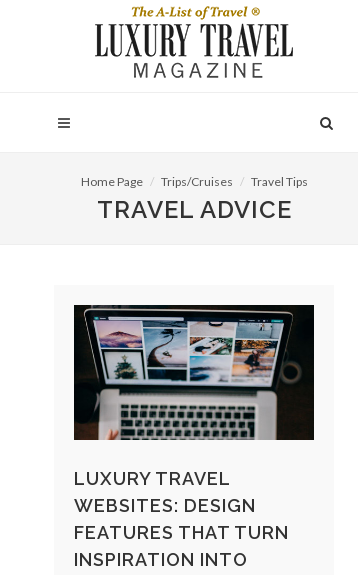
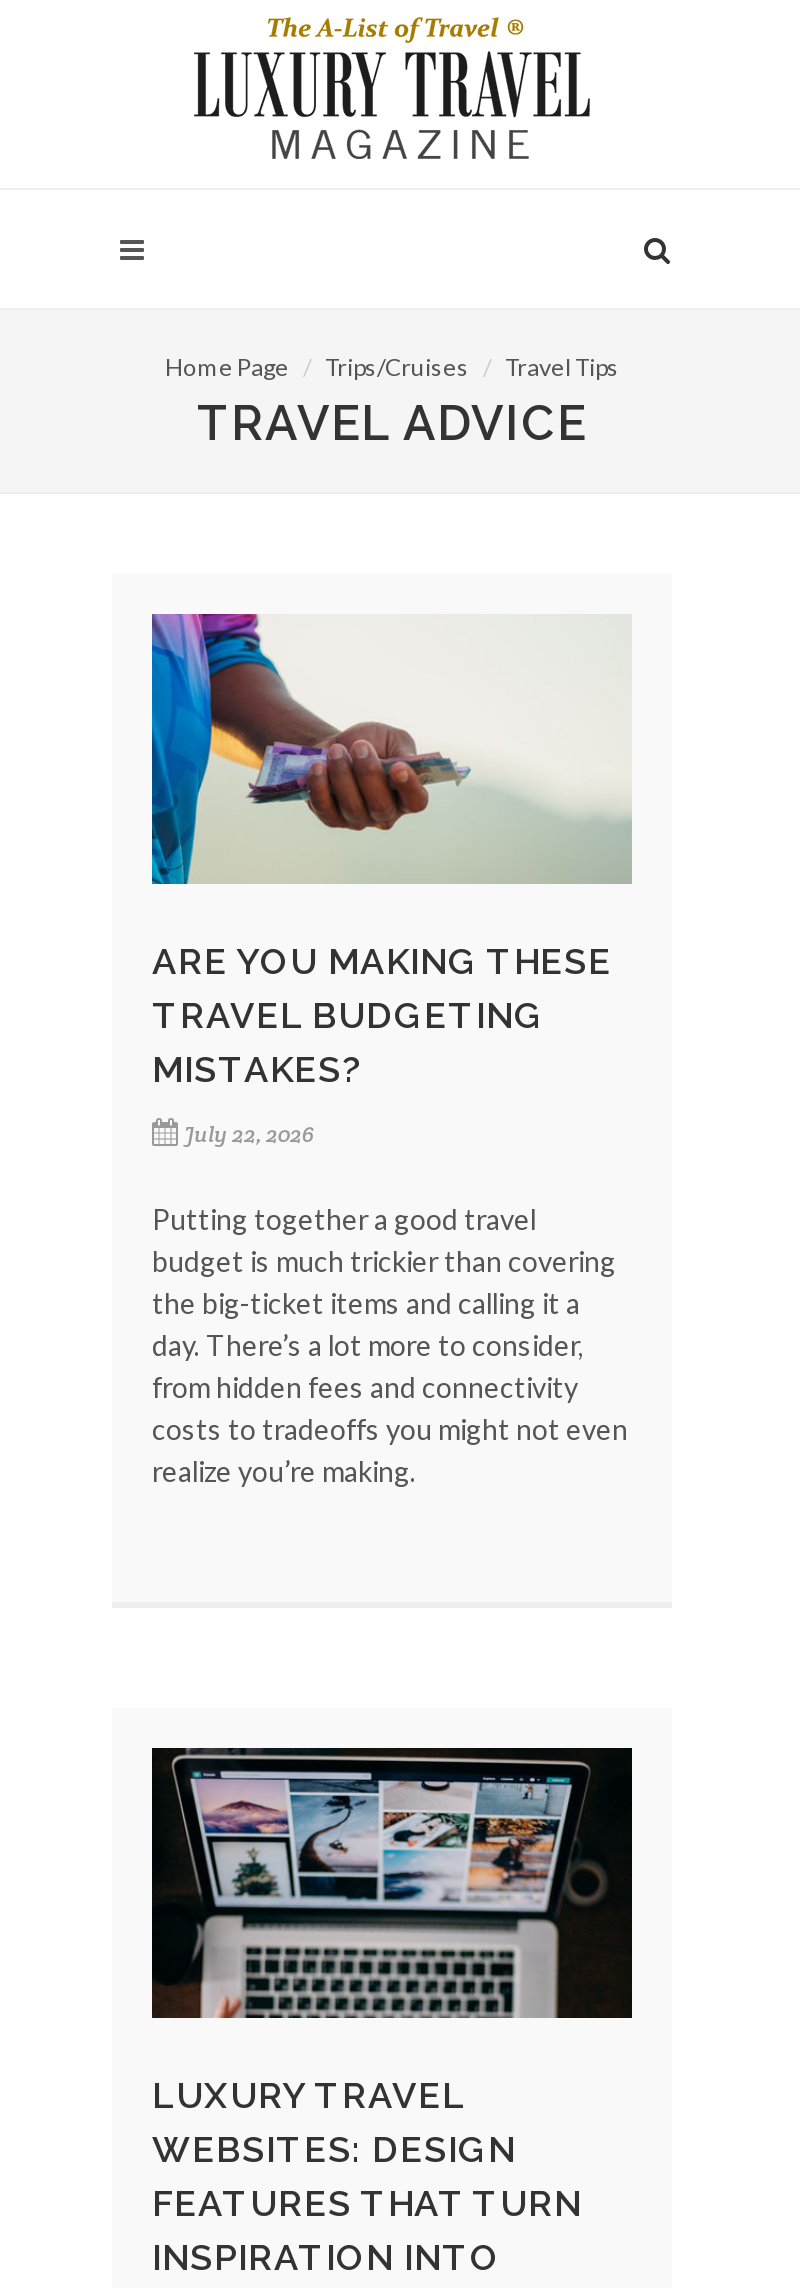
none -> [150,612,632,1488] [image] | ARE YOU MAKING THESE | TRAVEL BUDGETING | MISTAKES? | July 22, 2026 | Putting together a good travel | budget is much trickier than covering | the big-ticket items and calling it a | day. There’s a lot more to consider, | from hidden fees and connectivity | costs to tradeoffs you might not even | realize you’re making.

